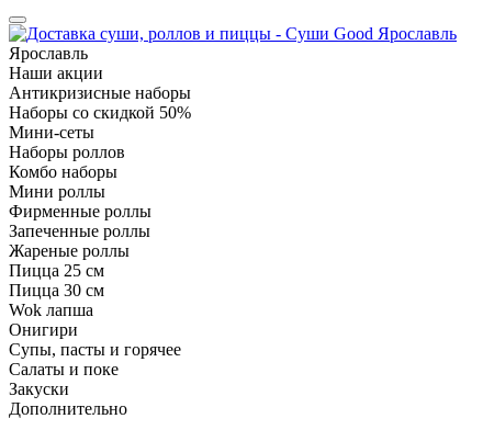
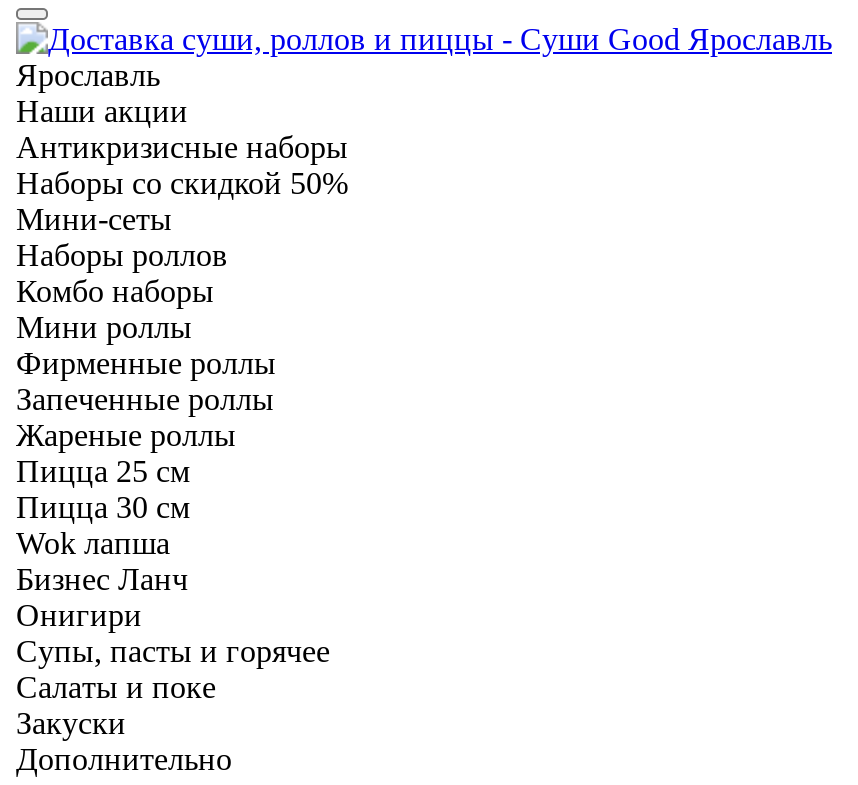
none -> [16,562,188,596] Бизнес Ланч

